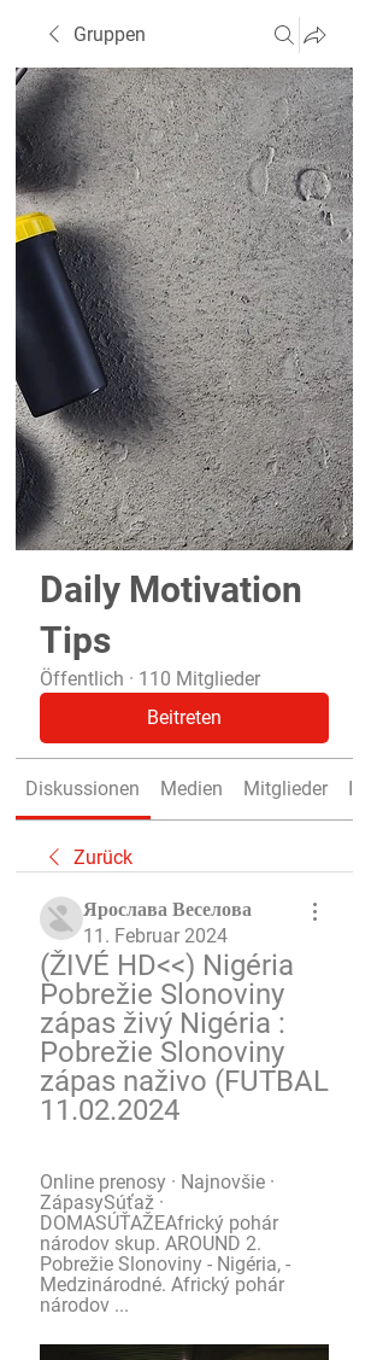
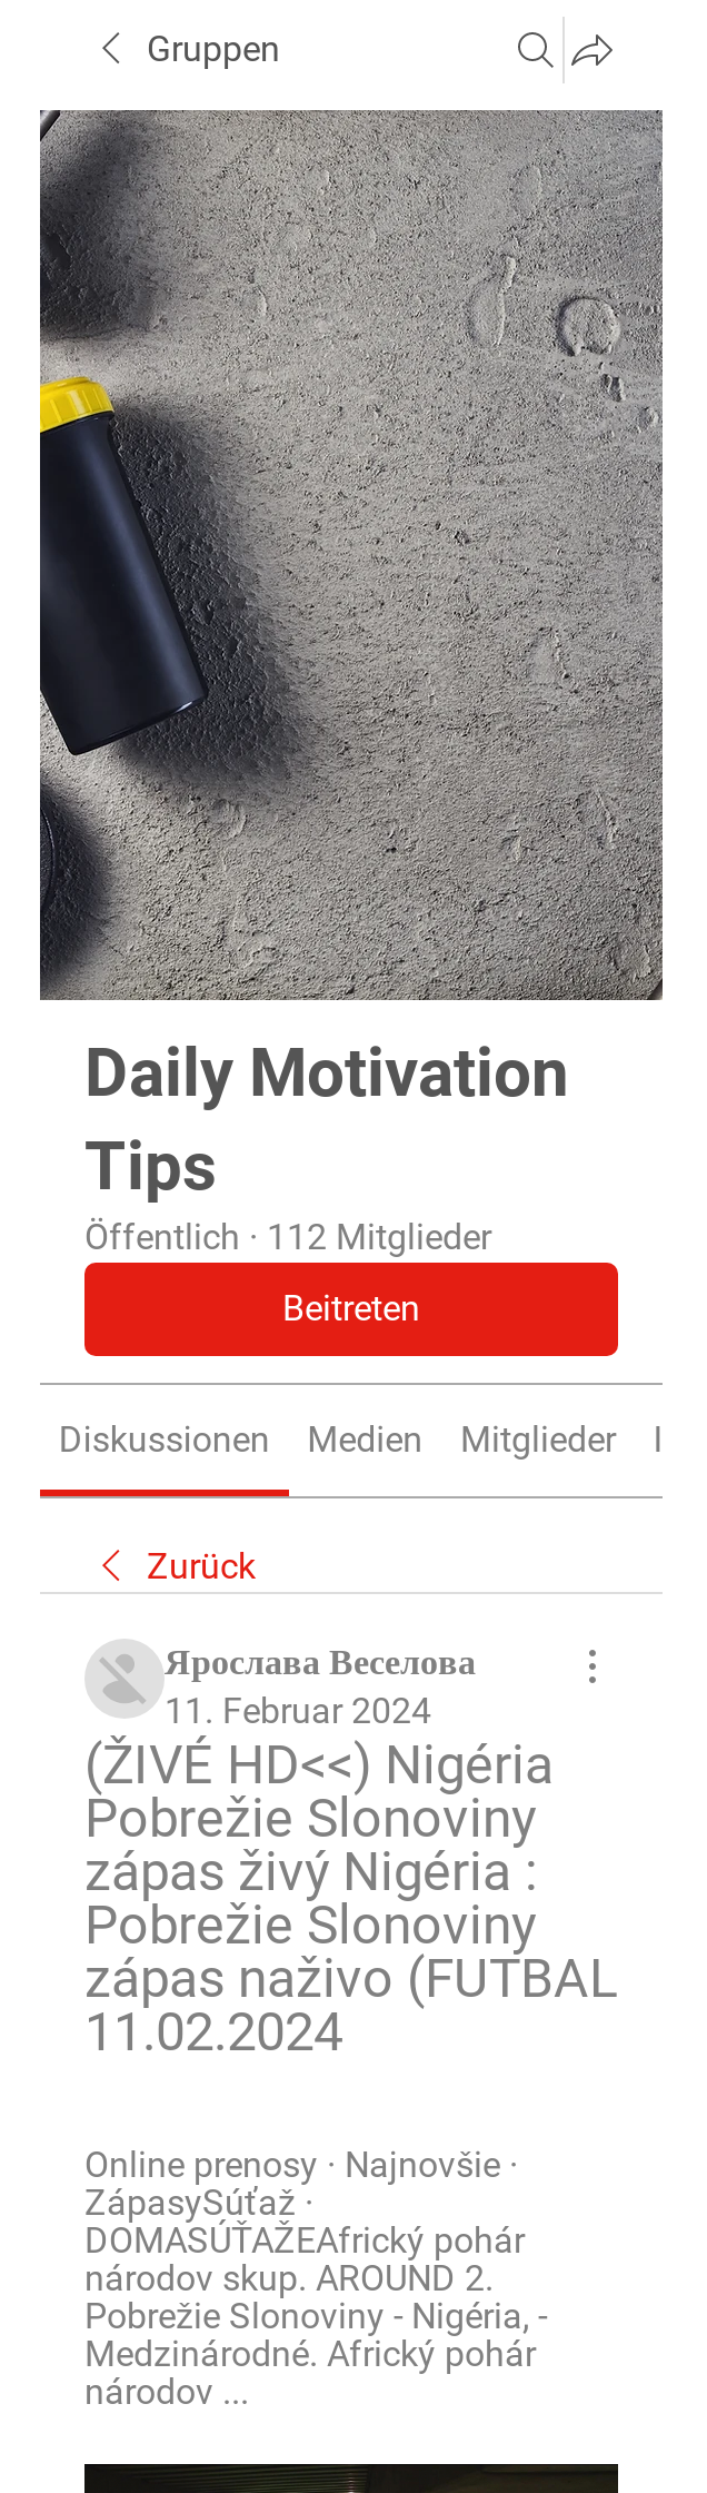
[40,667,260,690] Öffentlich · 110 Mitglieder -> [84,1216,491,1258] Öffentlich · 112 Mitglieder

